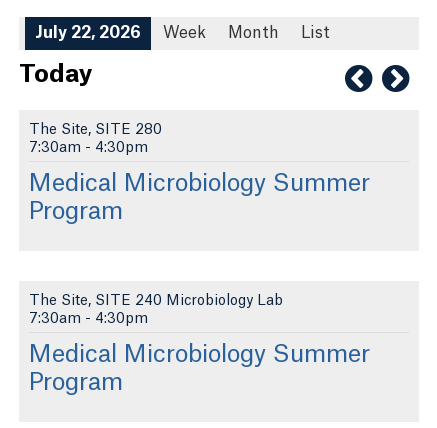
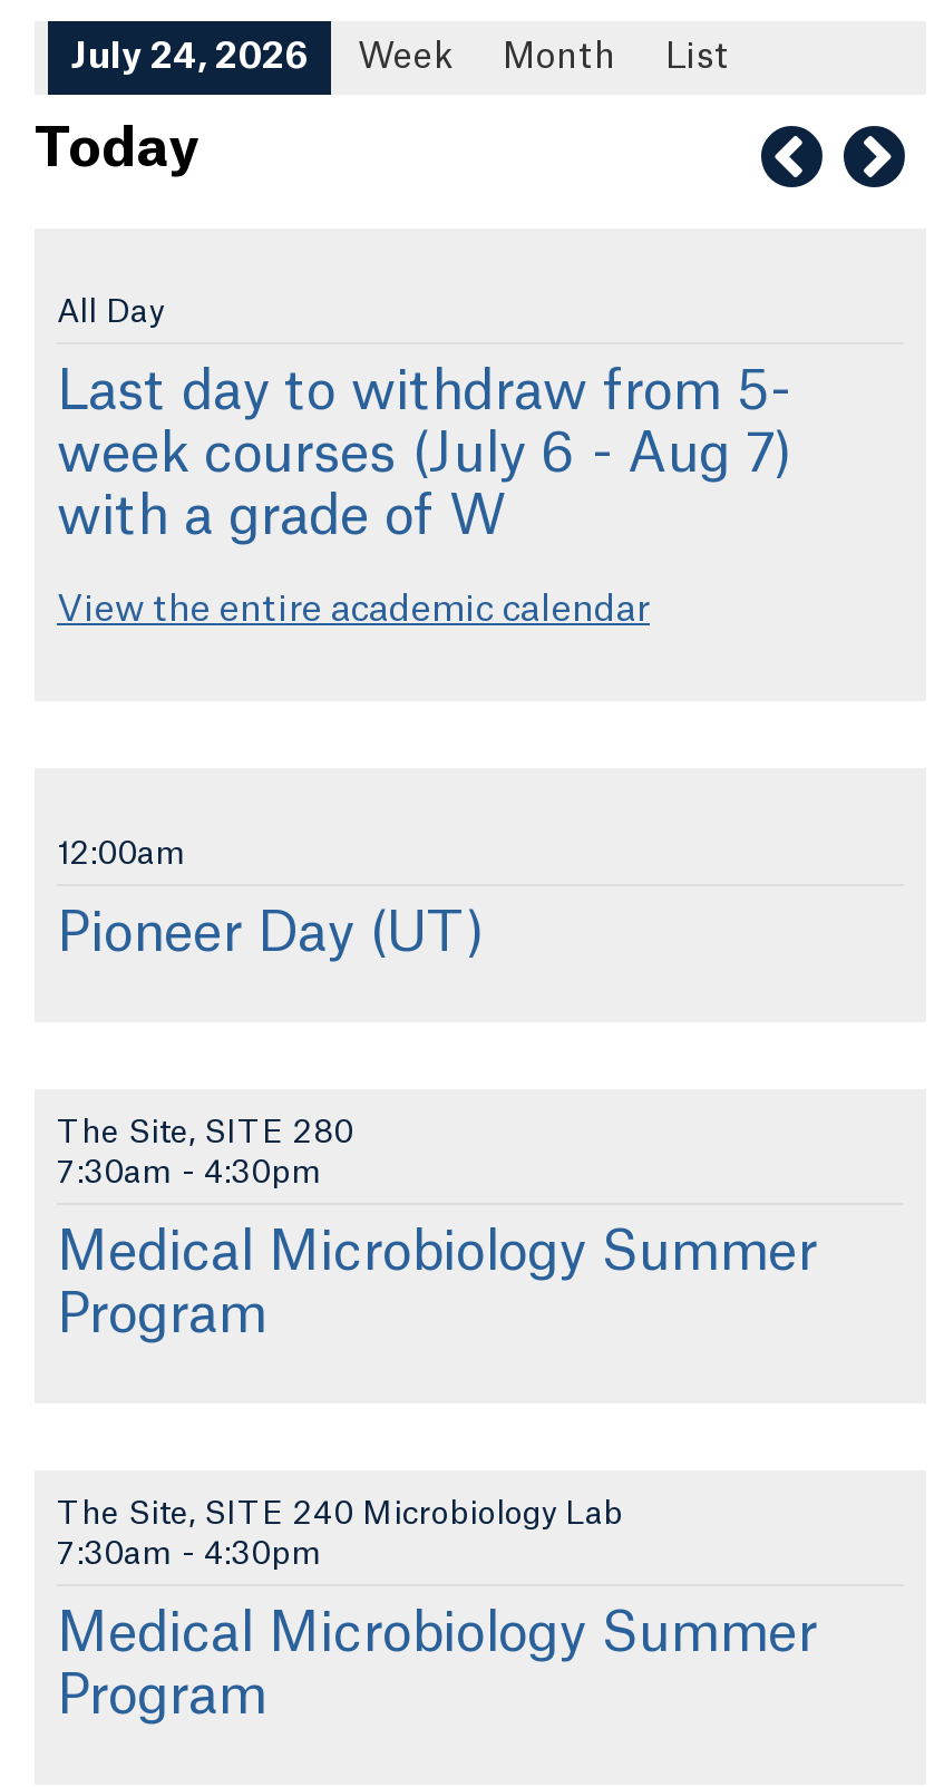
[35,25,330,41] July 22, 2026 Week Month List -> [70,39,730,75] July 24, 2026 Week Month List
none -> [57,298,792,628] All Day | Last day to withdraw from 5- | week courses (July 6 - Aug 7) | with a grade of W | View the entire academic calendar
none -> [57,839,485,961] 12:00am | Pioneer Day (UT)

